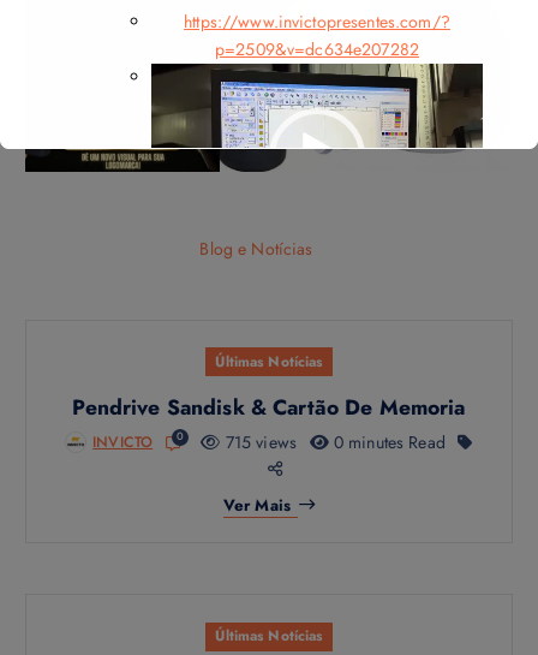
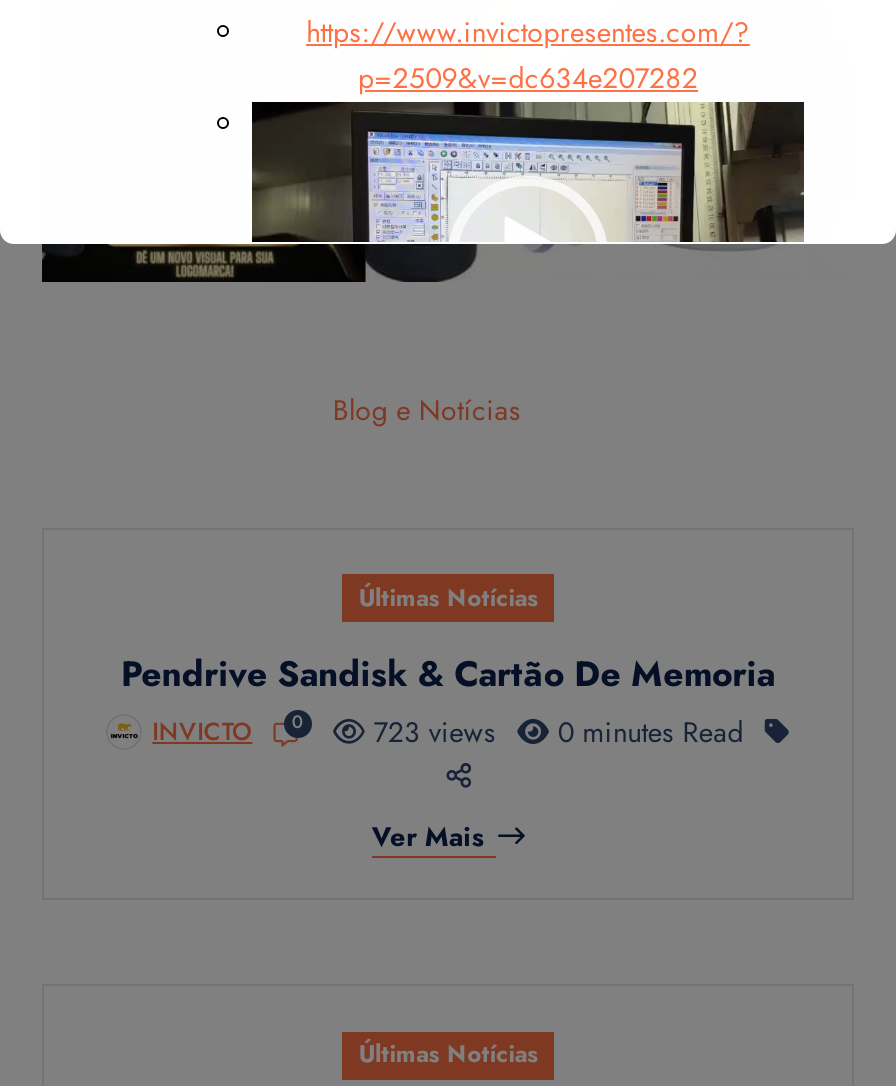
[220,430,297,455] 715 views -> [365,712,496,752] 723 views

